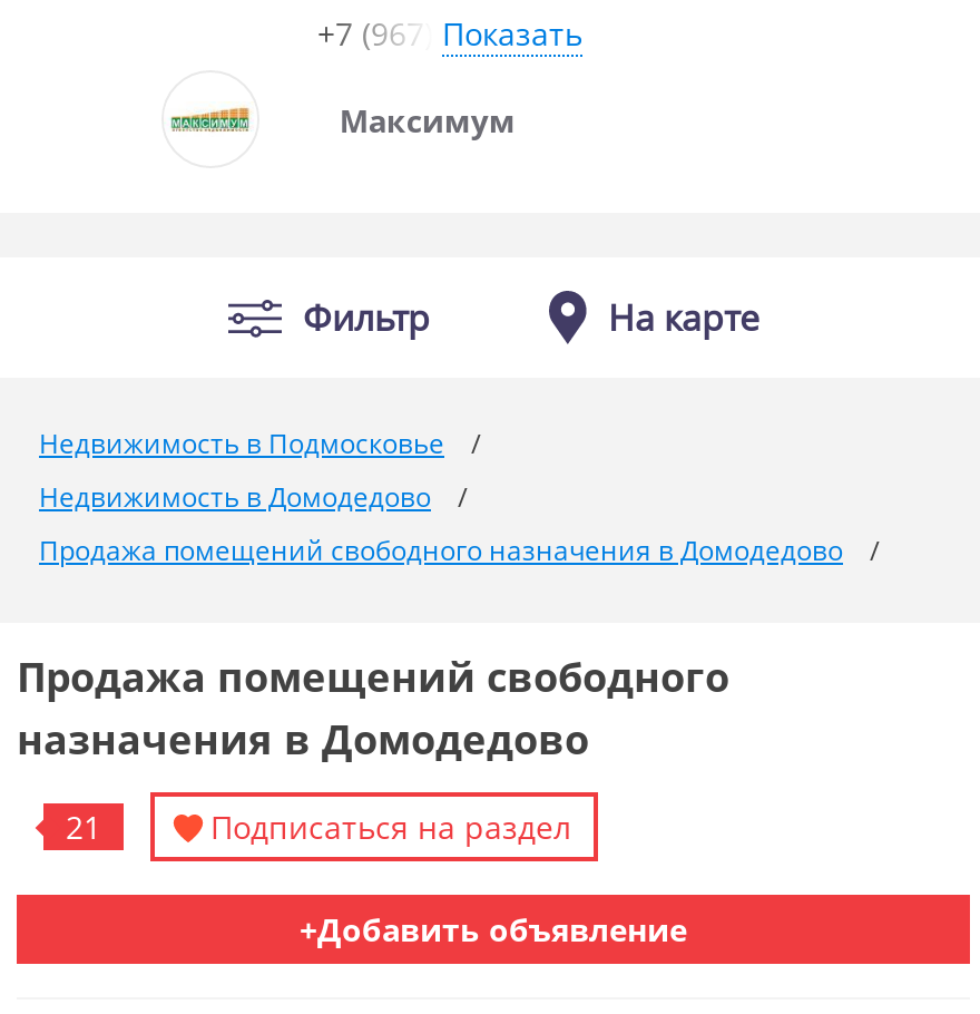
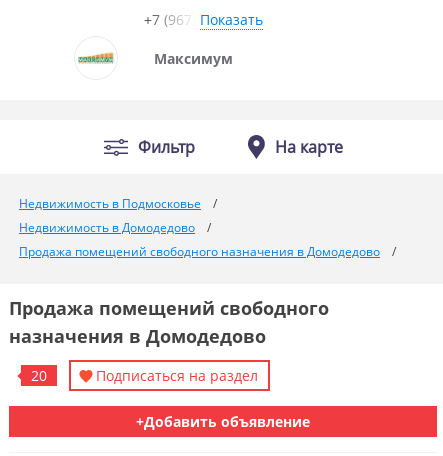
[66,806,101,848] 21 -> [31,366,47,385] 20

